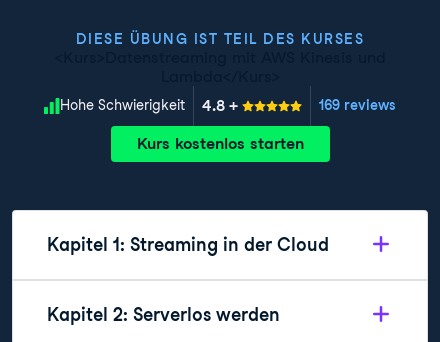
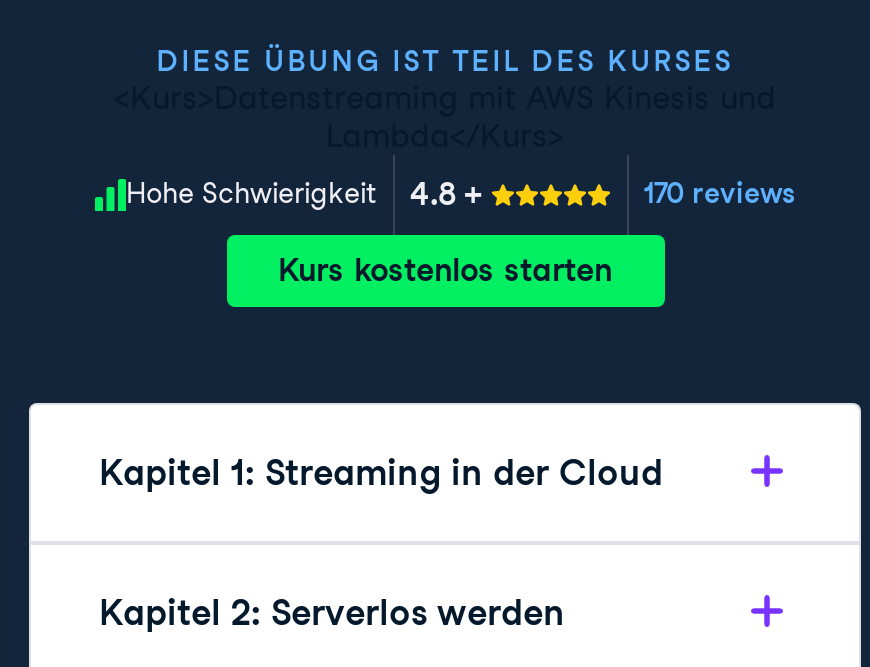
[319,97,396,113] 169 reviews -> [644,178,796,210] 170 reviews

